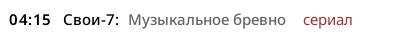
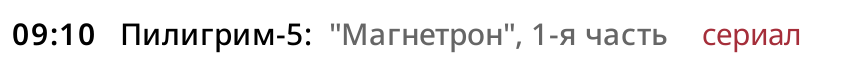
[9,9,285,29] 04:15 Свои-7: Музыкальное бревно -> [12,13,667,53] 09:10 Пилигрим-5: "Магнетрон", 1-я часть

